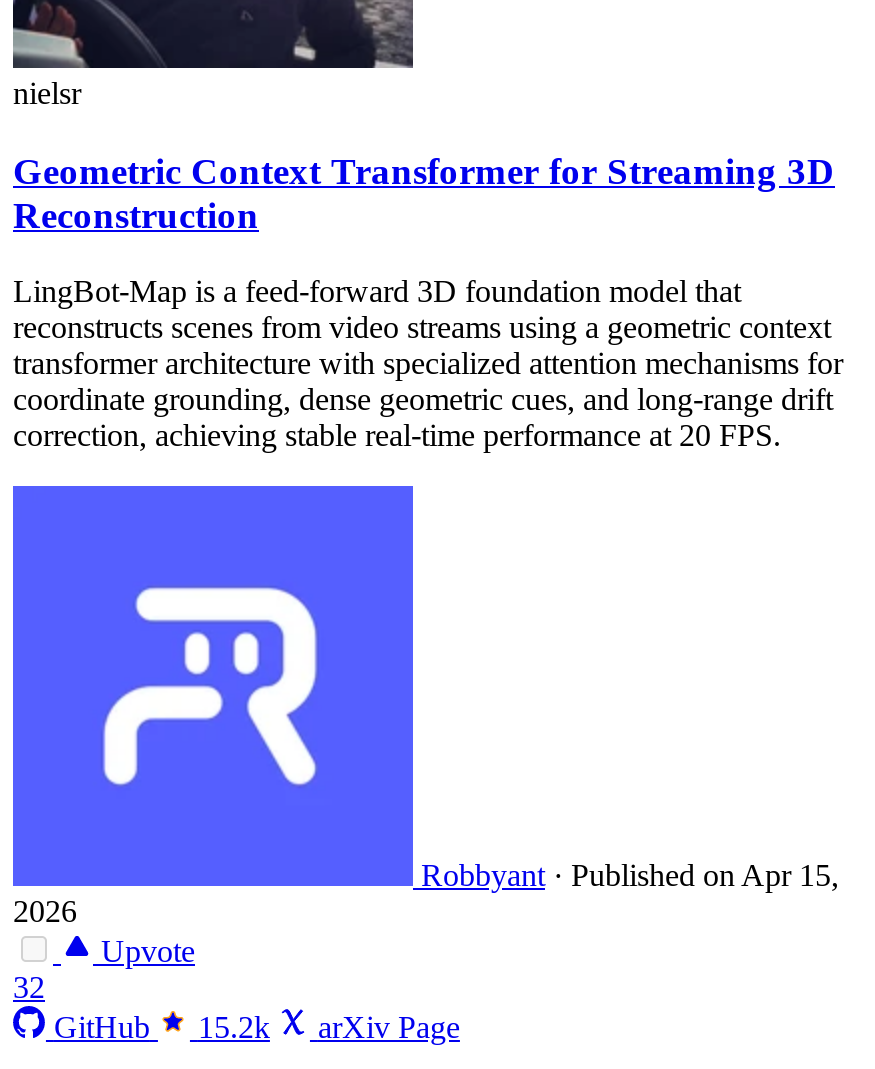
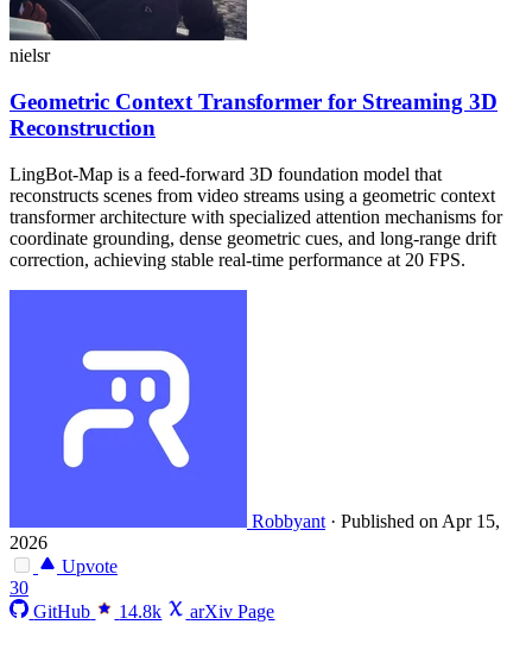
[13,971,45,1005] 32 -> [9,577,28,597] 30
[54,1011,460,1045] GitHub 15.2k arXiv Page -> [34,601,275,621] GitHub 14.8k arXiv Page

